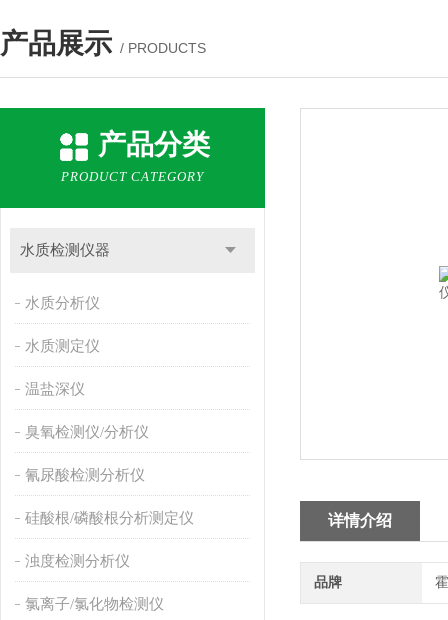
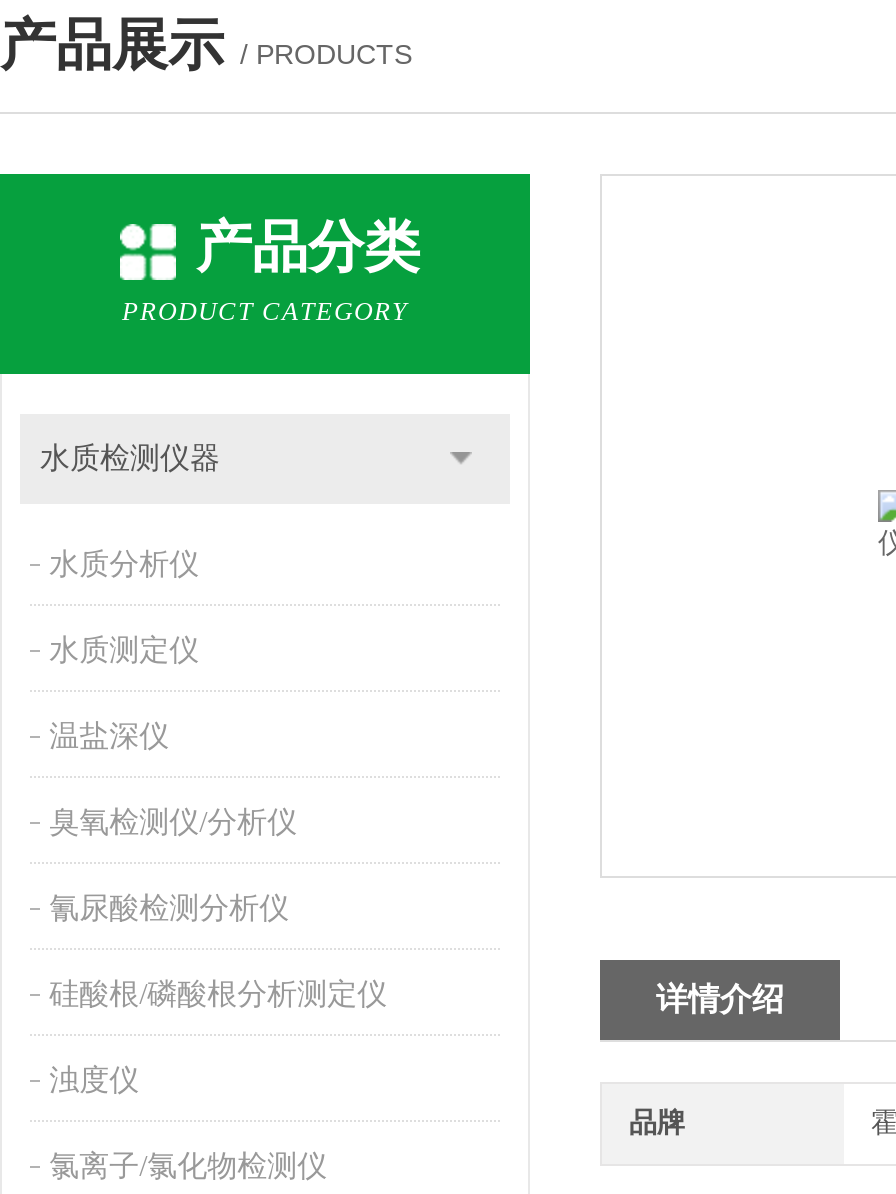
[25,553,130,569] 浊度检测分析仪 -> [49,1064,139,1096] 浊度仪

